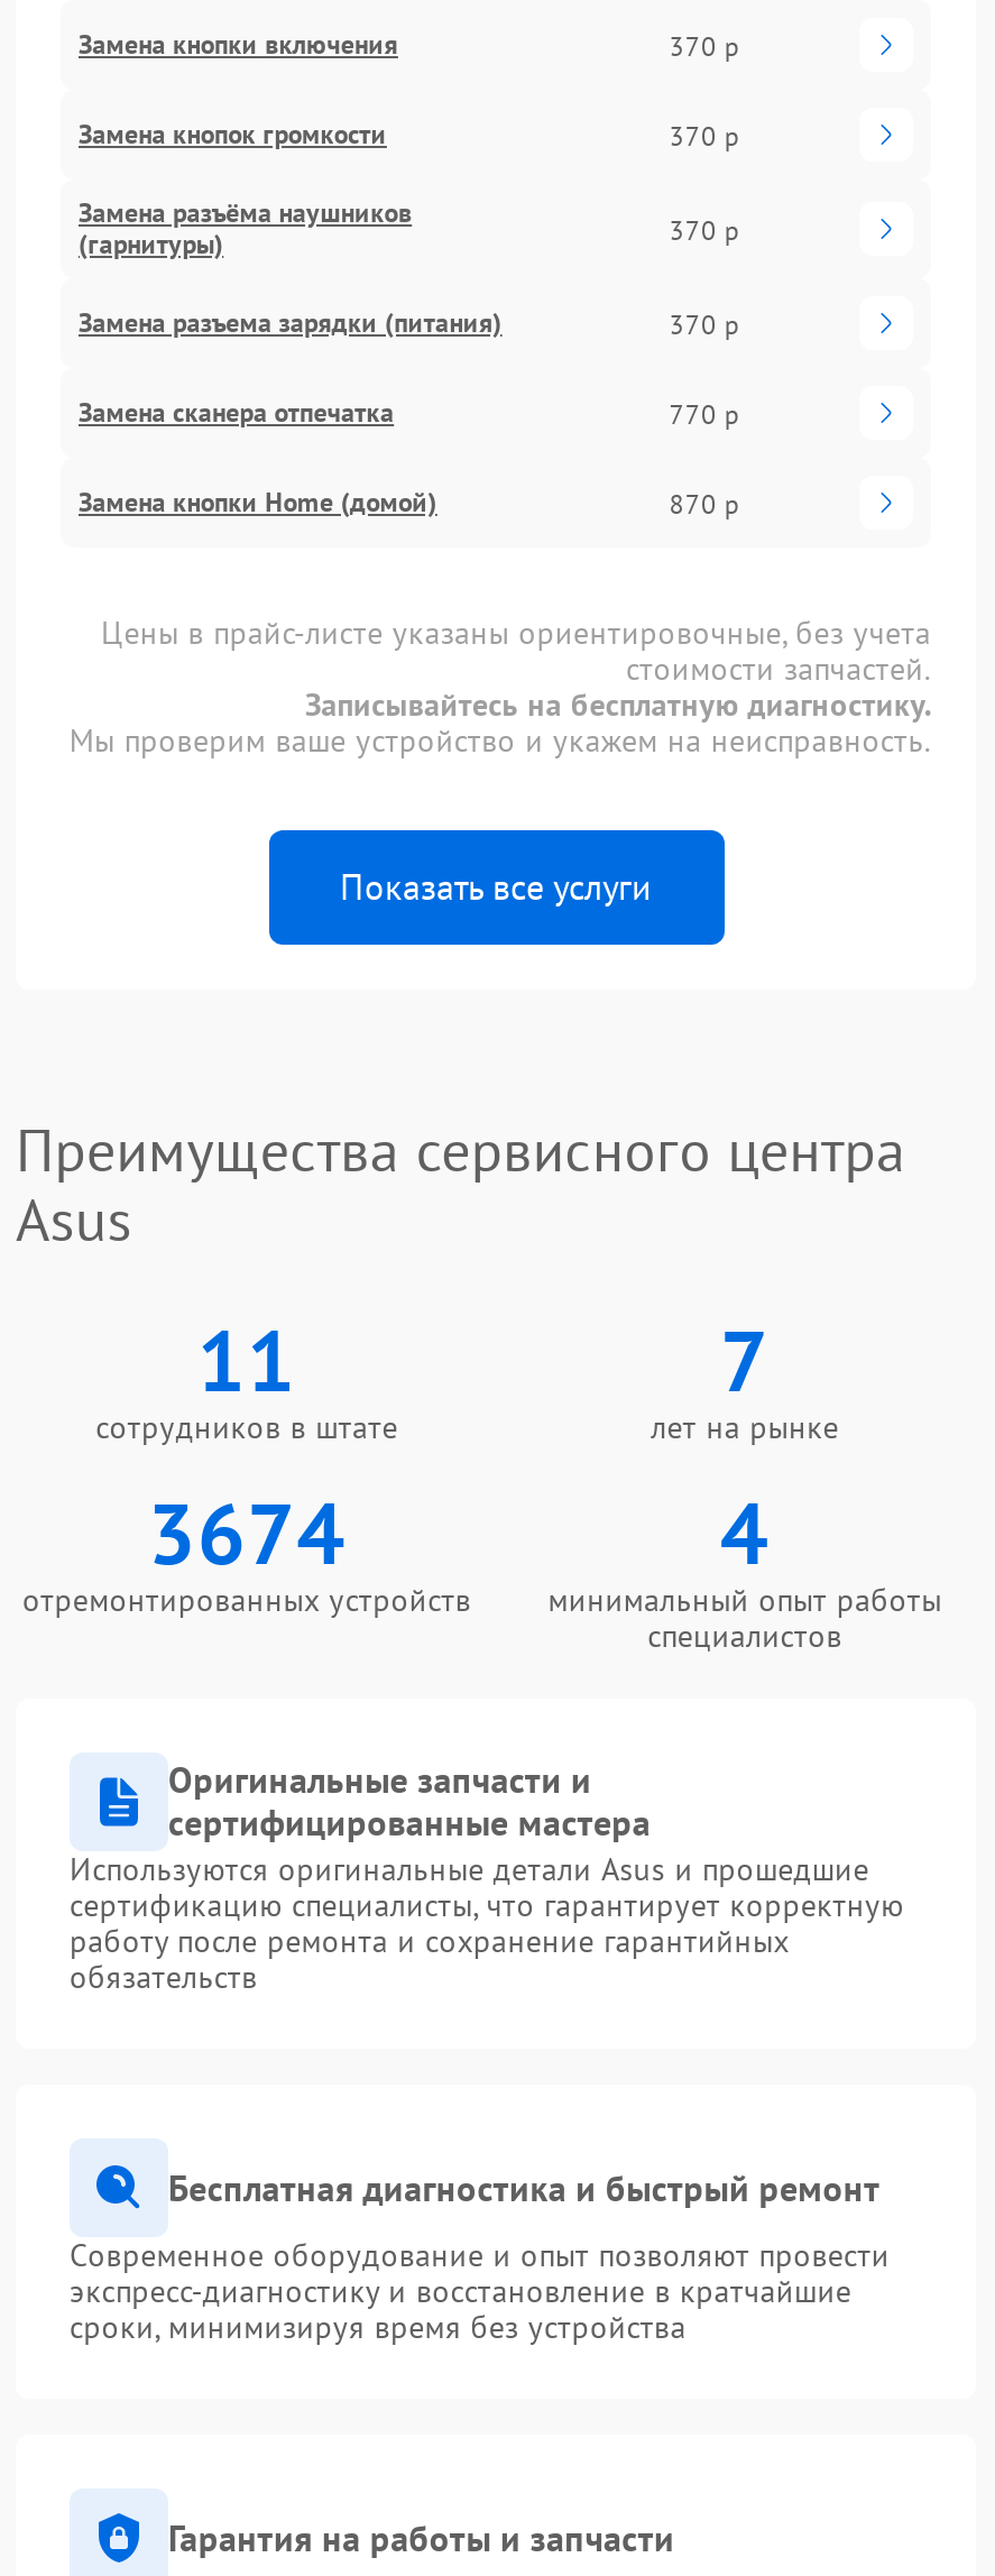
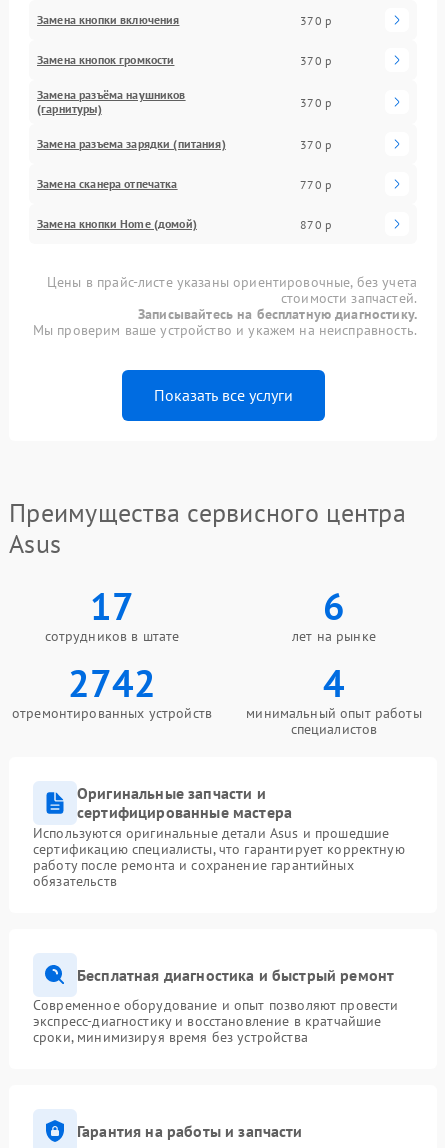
[197,1304,297,1414] 11 -> [90,581,134,630] 17
[720,1304,770,1414] 7 -> [323,581,345,630] 6
[147,1476,346,1586] 3674 -> [68,658,156,707] 2742

